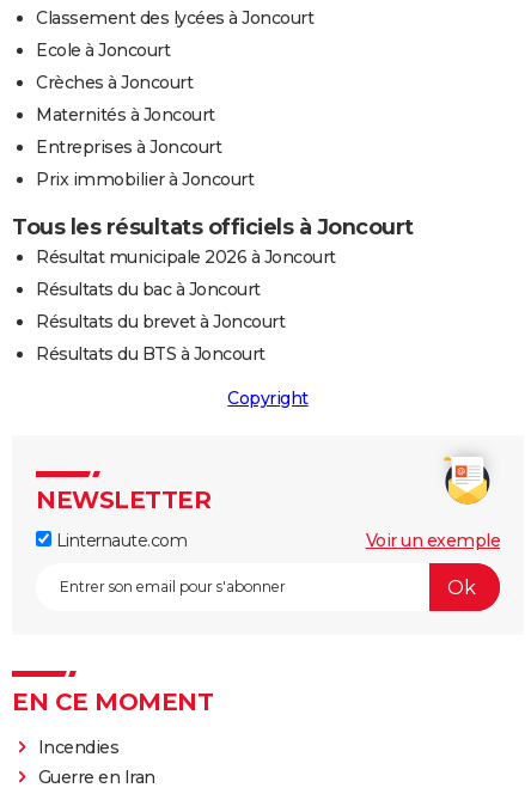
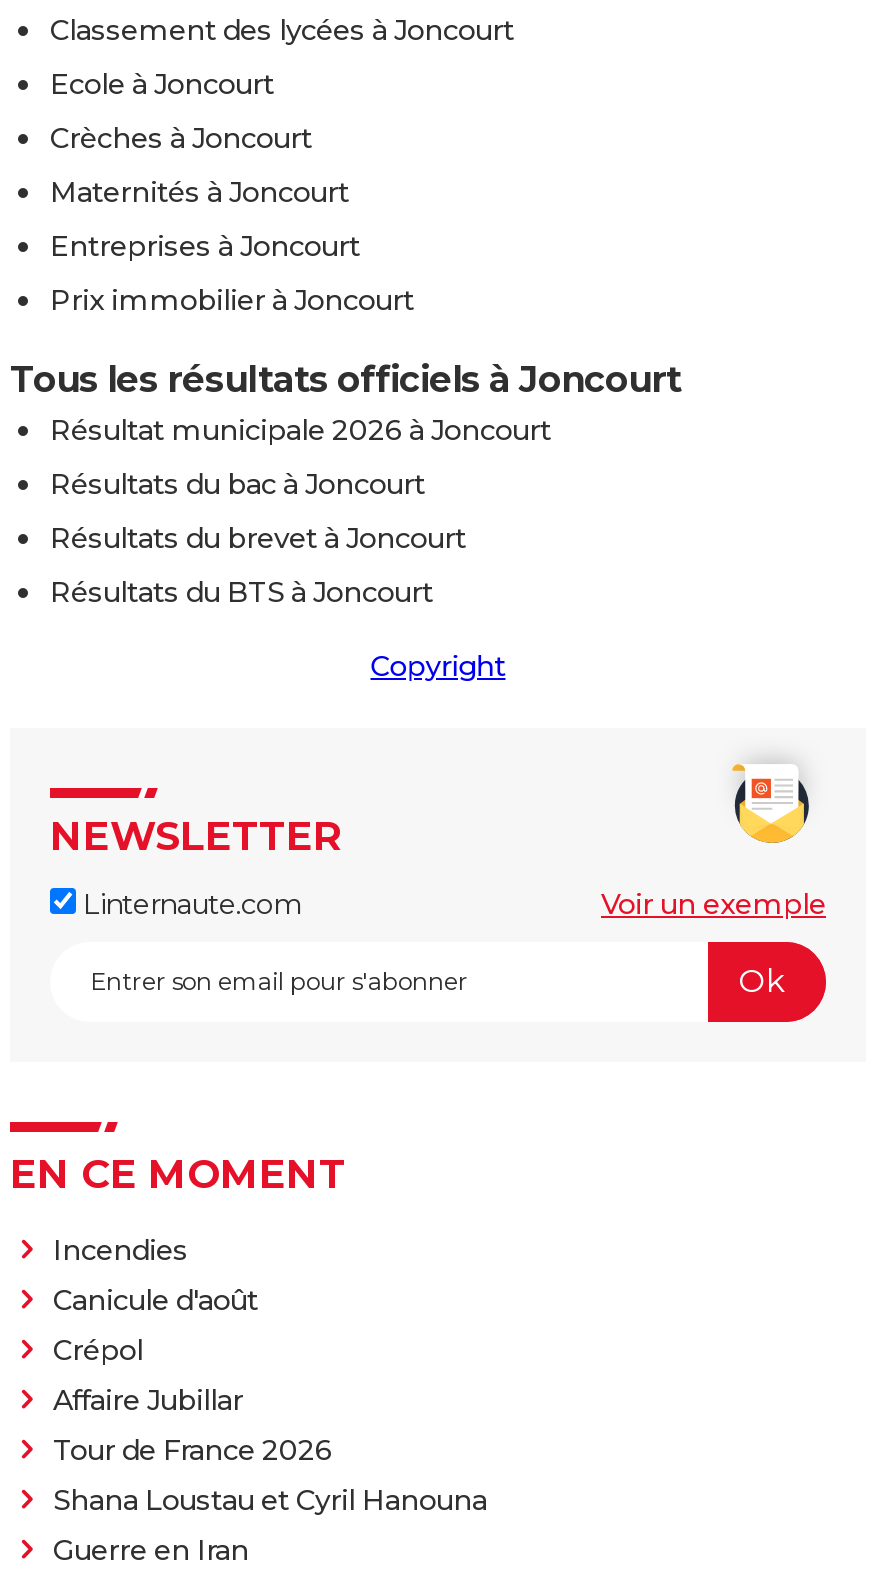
none -> [53,1281,487,1517] Canicule d'août | Crépol | Affaire Jubillar | Tour de France 2026 | Shana Loustau et Cyril Hanouna

